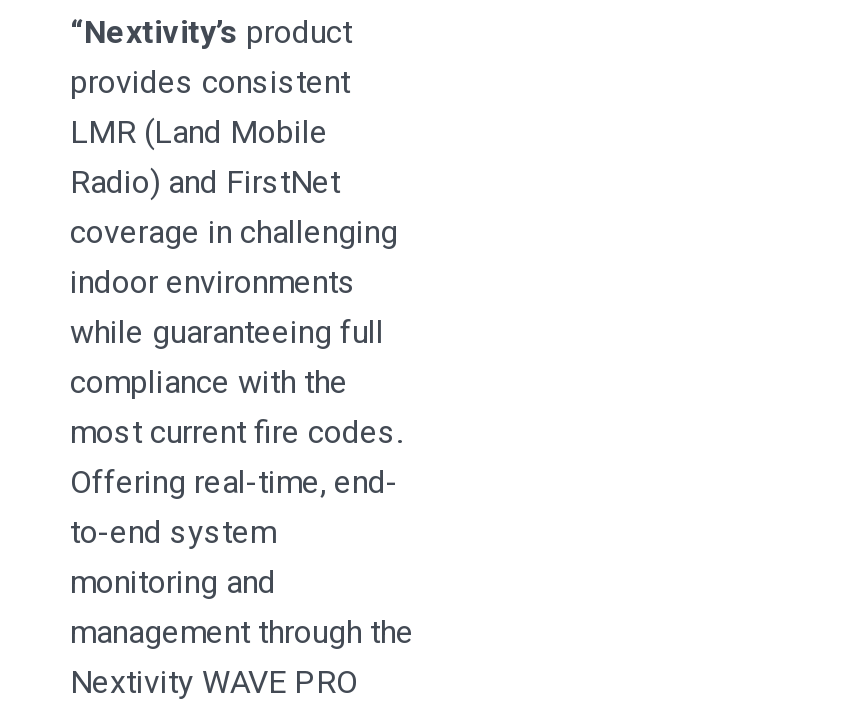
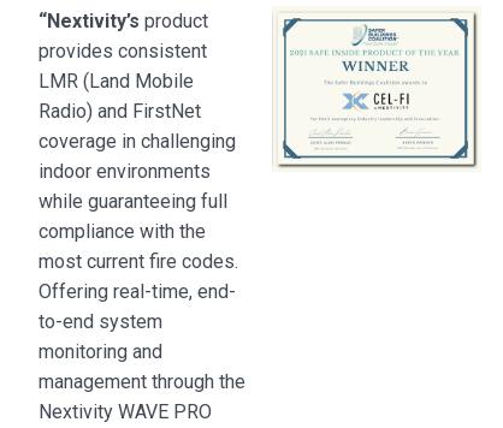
none -> [272,7,480,171] [image]

